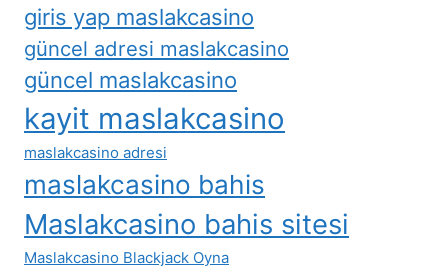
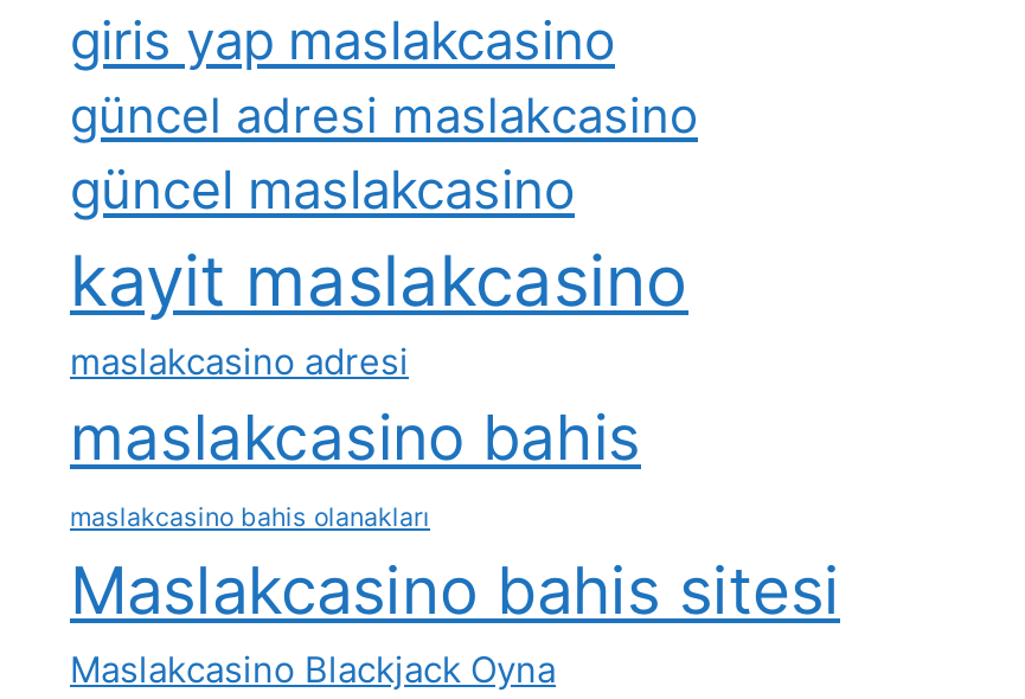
none -> [70,503,430,534] maslakcasino bahis olanakları

